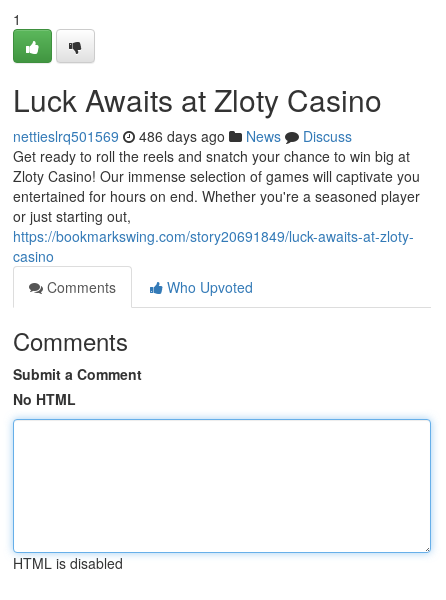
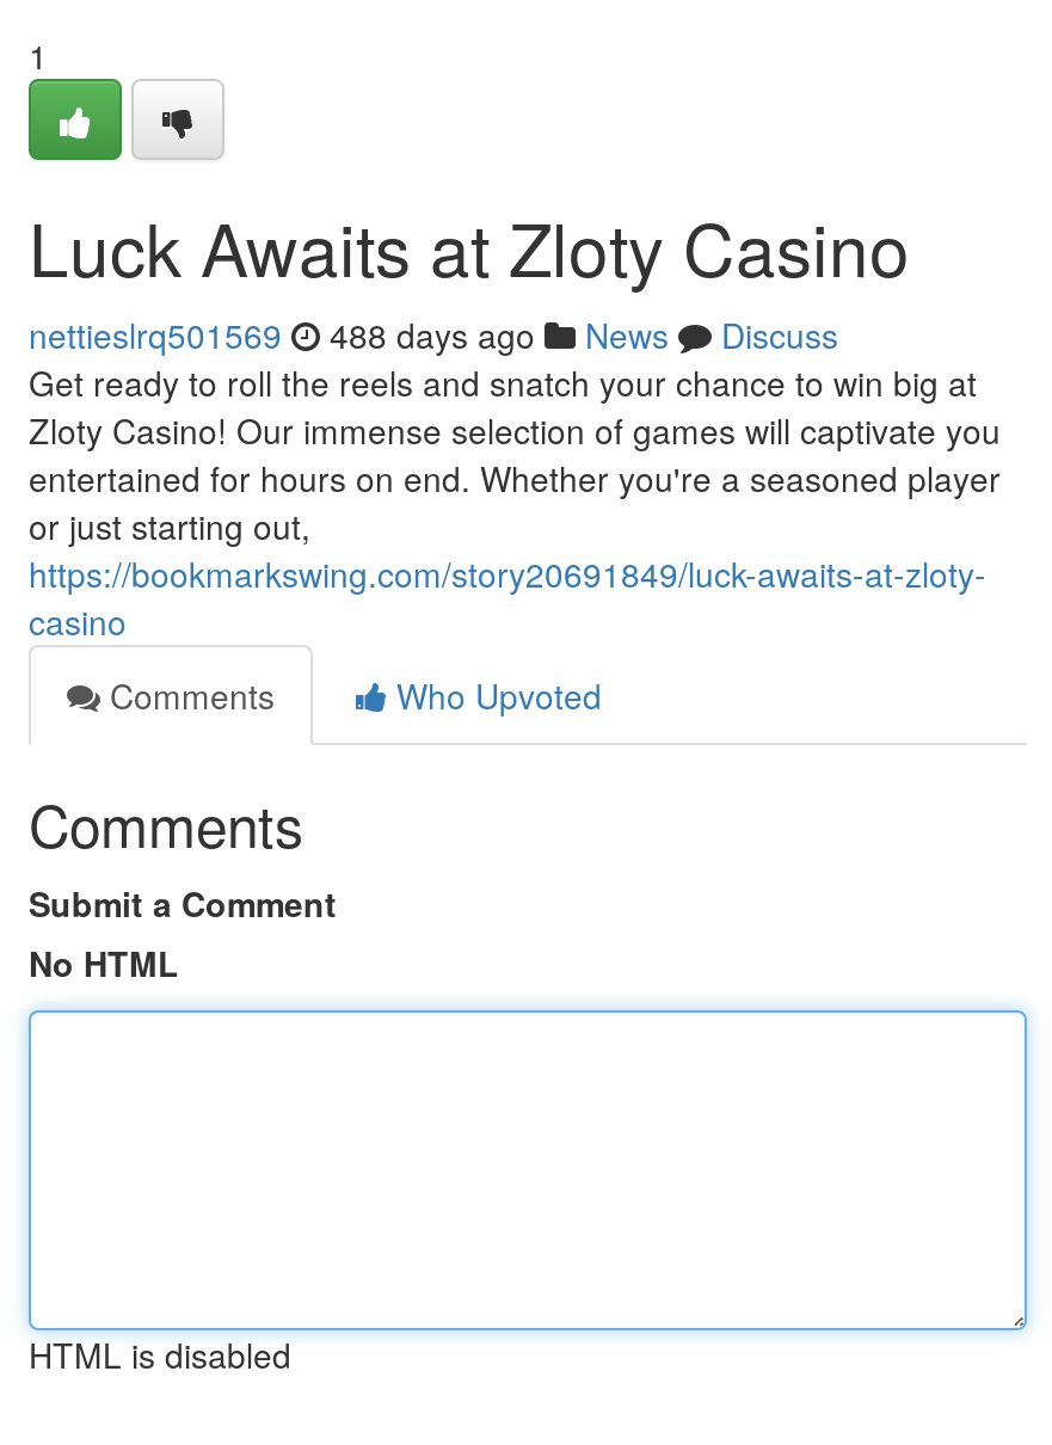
[13,126,352,146] nettieslrq501569 486 days ago News Discuss -> [29,310,838,358] nettieslrq501569 488 days ago News Discuss

